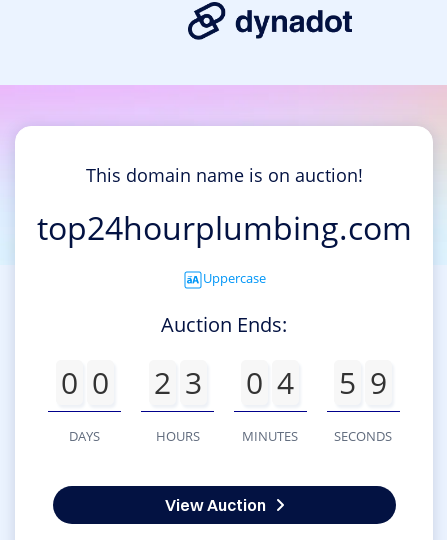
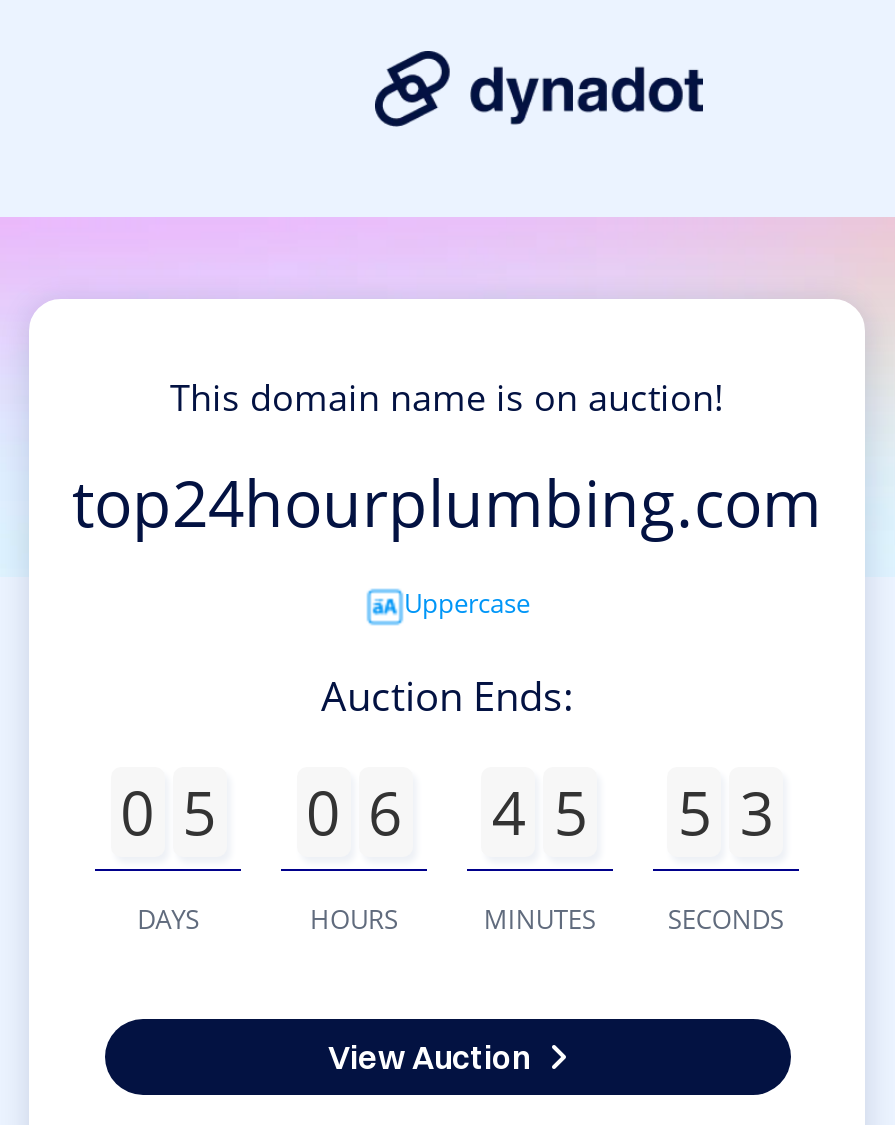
[61,362,109,403] 0 0 -> [120,771,216,853] 0 5
[153,362,201,403] 2 3 -> [306,771,402,853] 0 6
[246,362,294,403] 0 4 -> [492,771,588,853] 4 5
[339,362,387,403] 5 9 -> [678,771,774,853] 5 3

